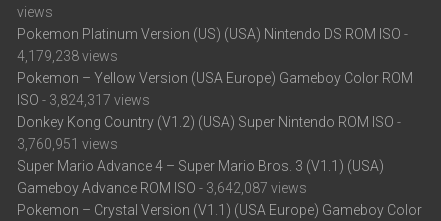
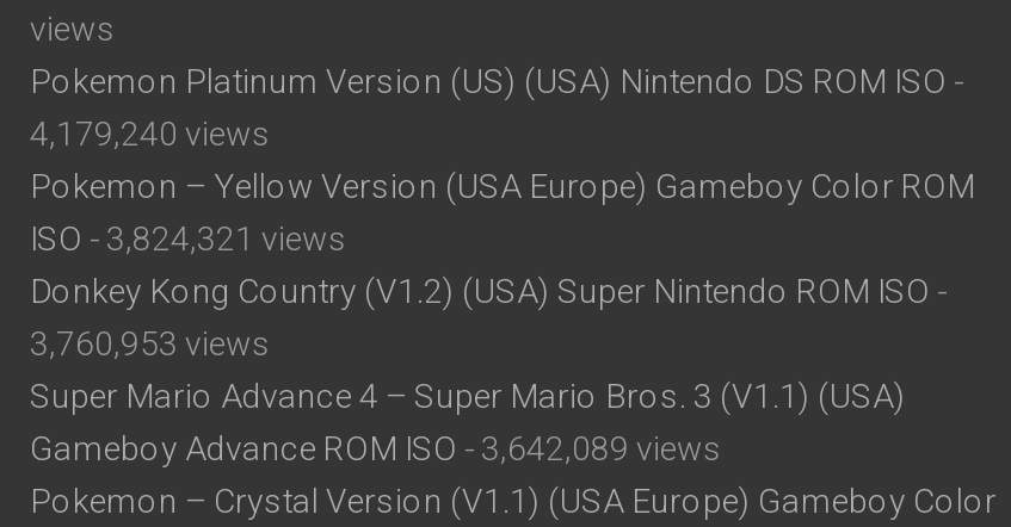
[17,48,118,64] 4,179,238 views -> [30,115,271,153] 4,179,240 views
[17,92,150,108] ISO - 3,824,317 views -> [30,220,347,258] ISO - 3,824,321 views
[17,136,118,152] 3,760,951 views -> [30,325,271,363] 3,760,953 views
[17,180,307,196] Gameboy Advance ROM ISO - 3,642,087 views -> [30,430,722,468] Gameboy Advance ROM ISO - 3,642,089 views

